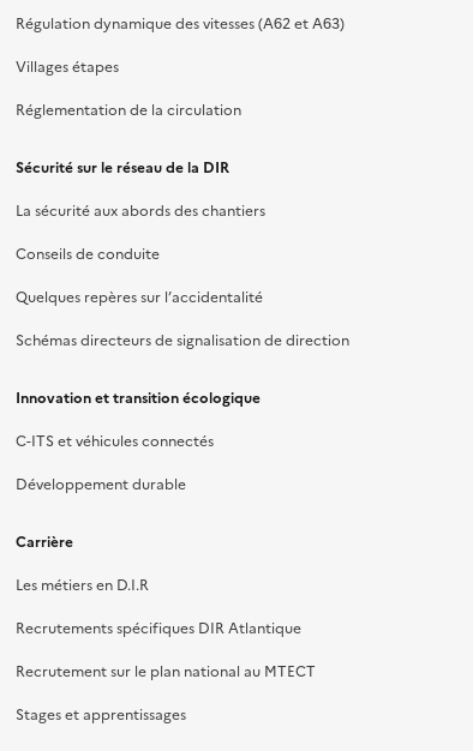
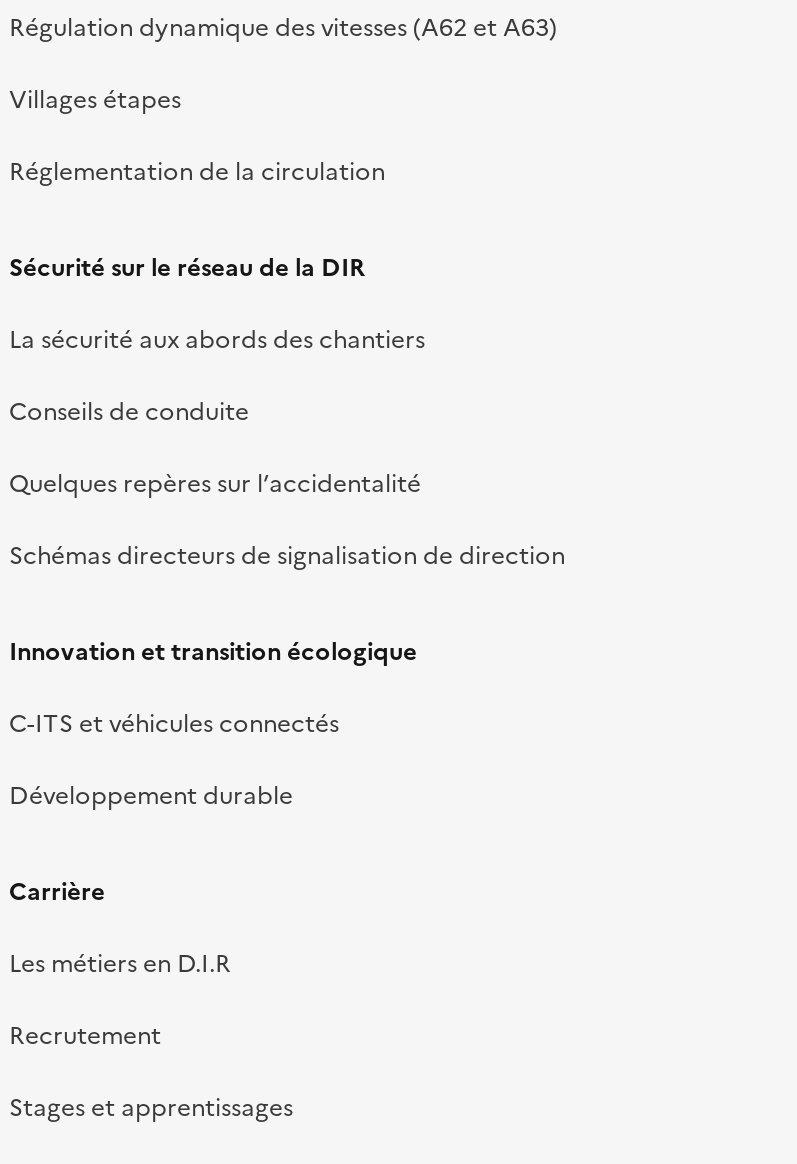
[16,617,316,682] Recrutements spécifiques DIR Atlantique | Recrutement sur le plan national au MTECT -> [9,1017,161,1053] Recrutement

